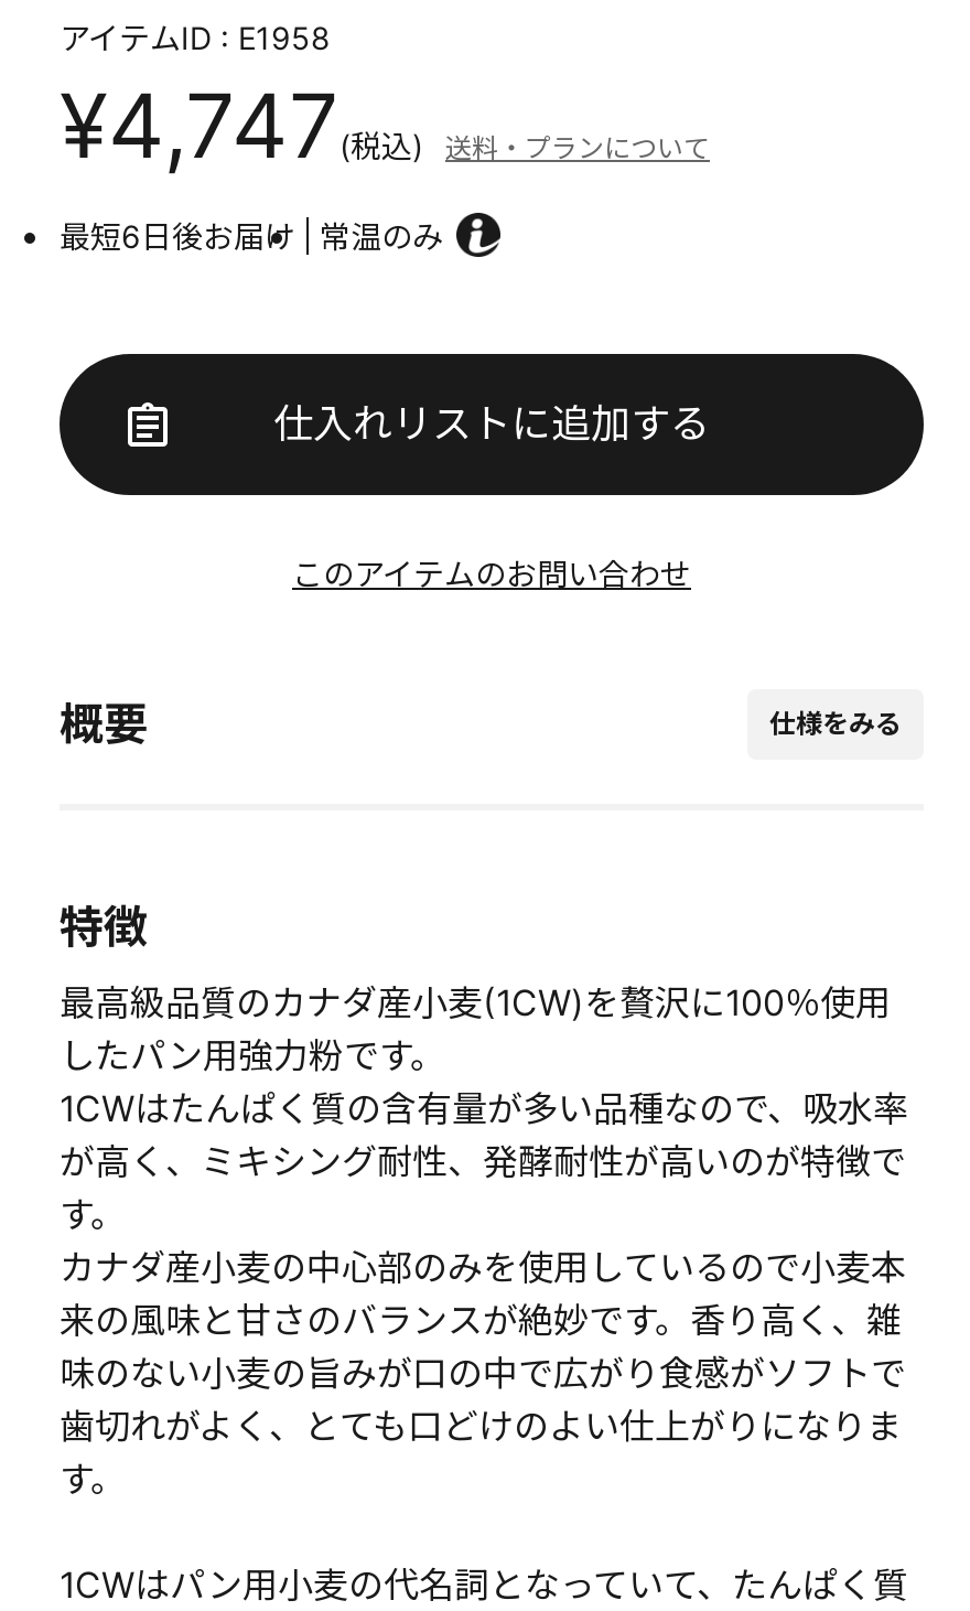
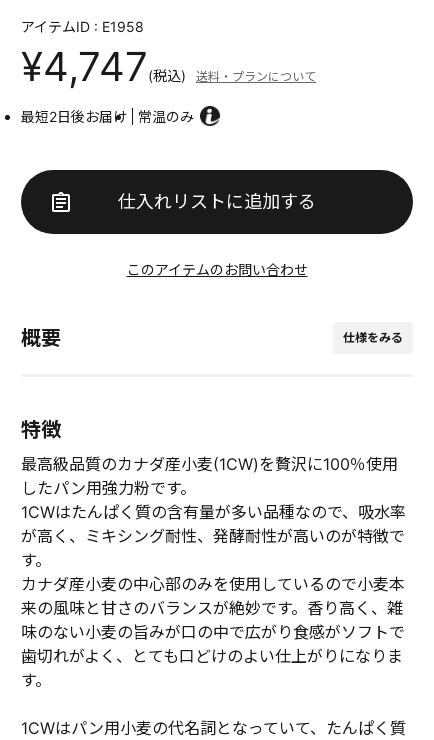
[60,217,295,255] 最短6日後お届け -> [21,108,127,125] 最短2日後お届け

